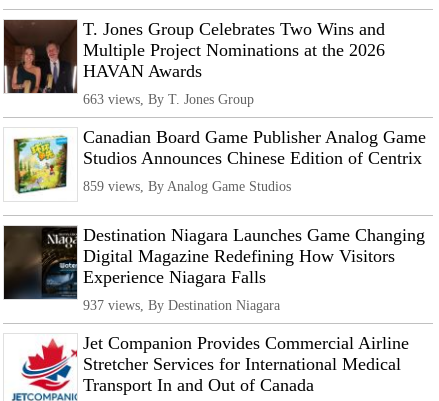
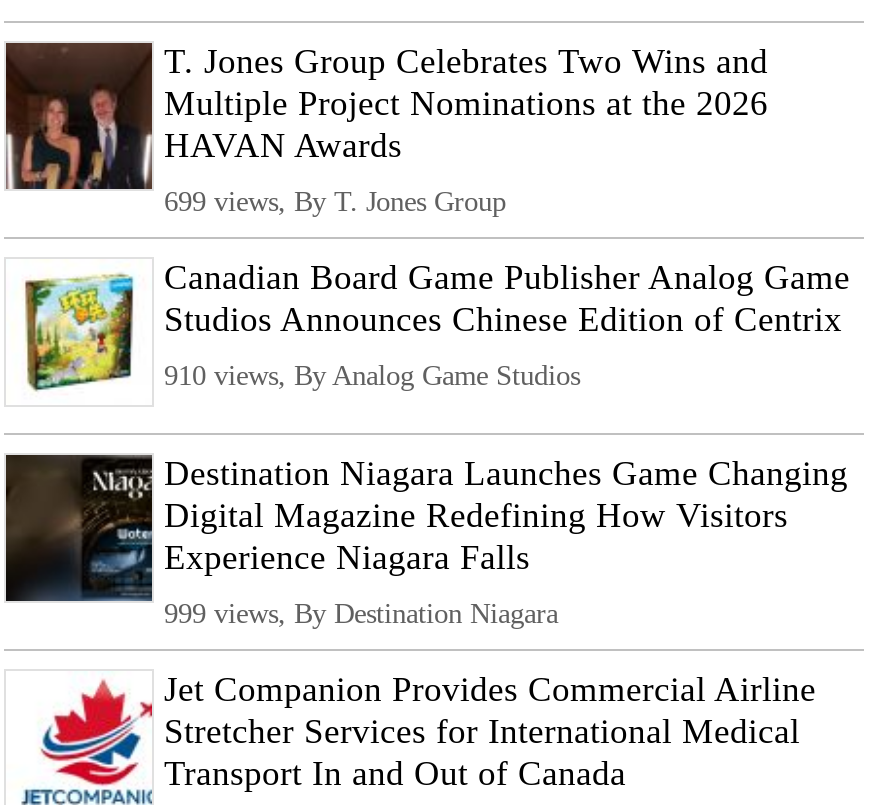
[83,91,254,107] 663 views, By T. Jones Group -> [164,186,506,218] 699 views, By T. Jones Group
[83,178,291,194] 859 views, By Analog Game Studios -> [164,360,580,392] 910 views, By Analog Game Studios
[83,297,280,313] 937 views, By Destination Niagara -> [164,598,558,630] 999 views, By Destination Niagara

